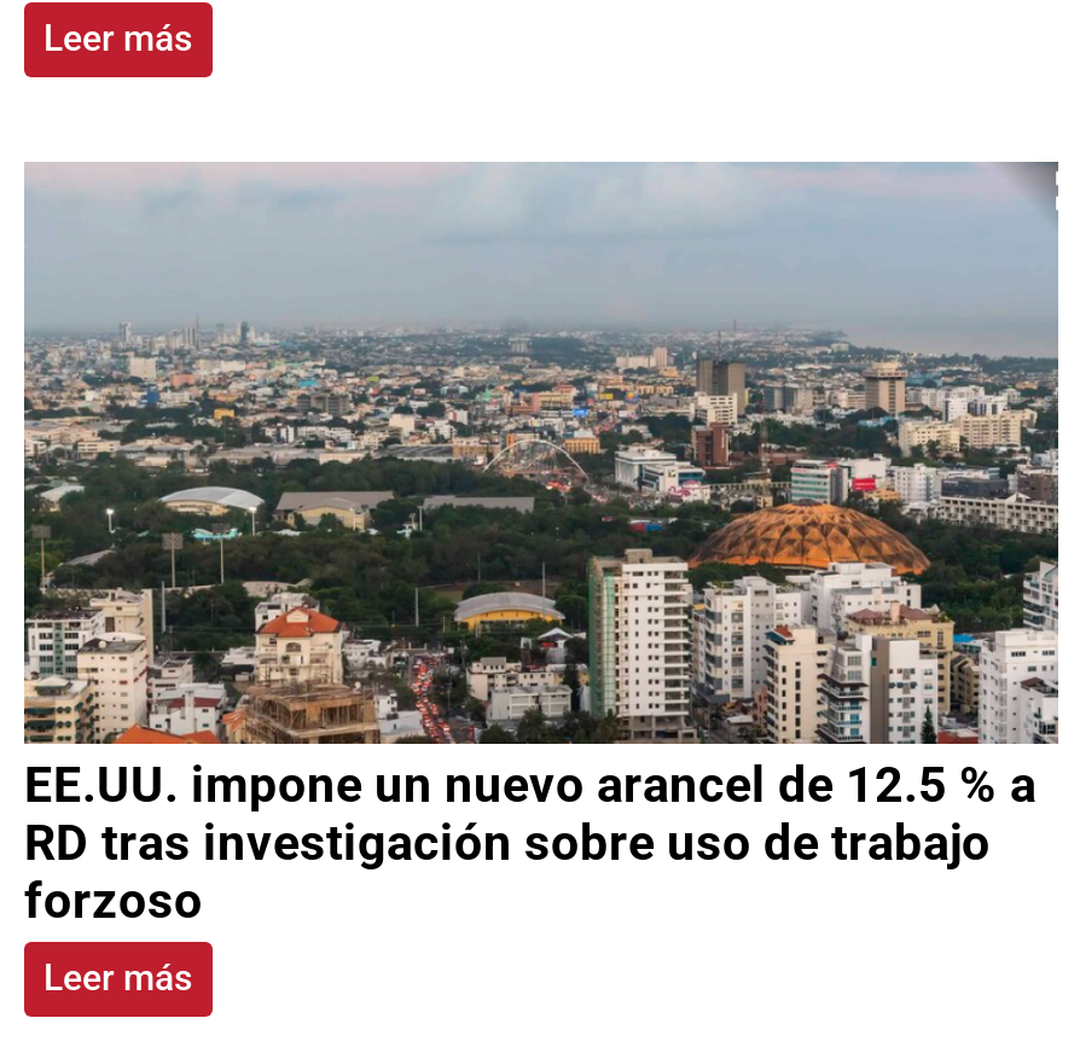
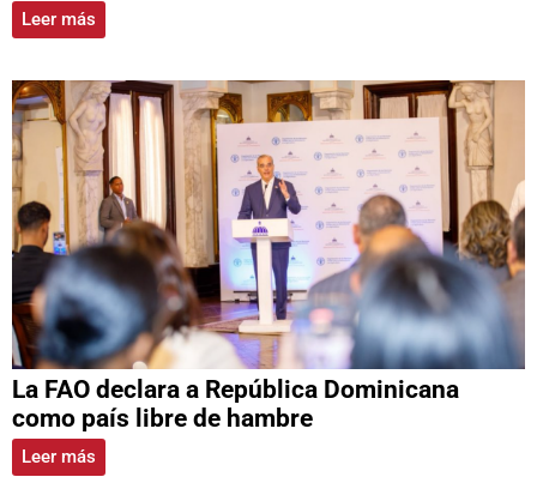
[22,159,1061,930] [image] | EE.UU. impone un nuevo arancel de 12.5 % a | RD tras investigación sobre uso de trabajo | forzoso -> [11,79,525,433] [image] | La FAO declara a República Dominicana | como país libre de hambre

